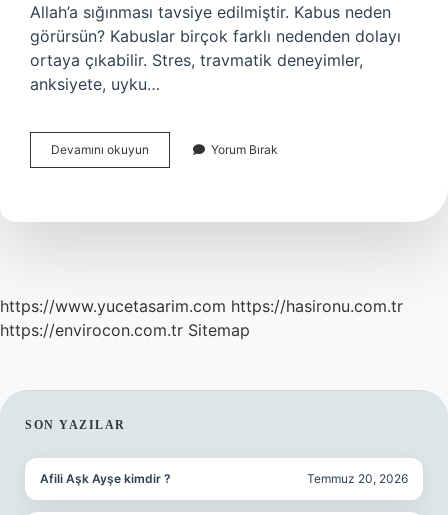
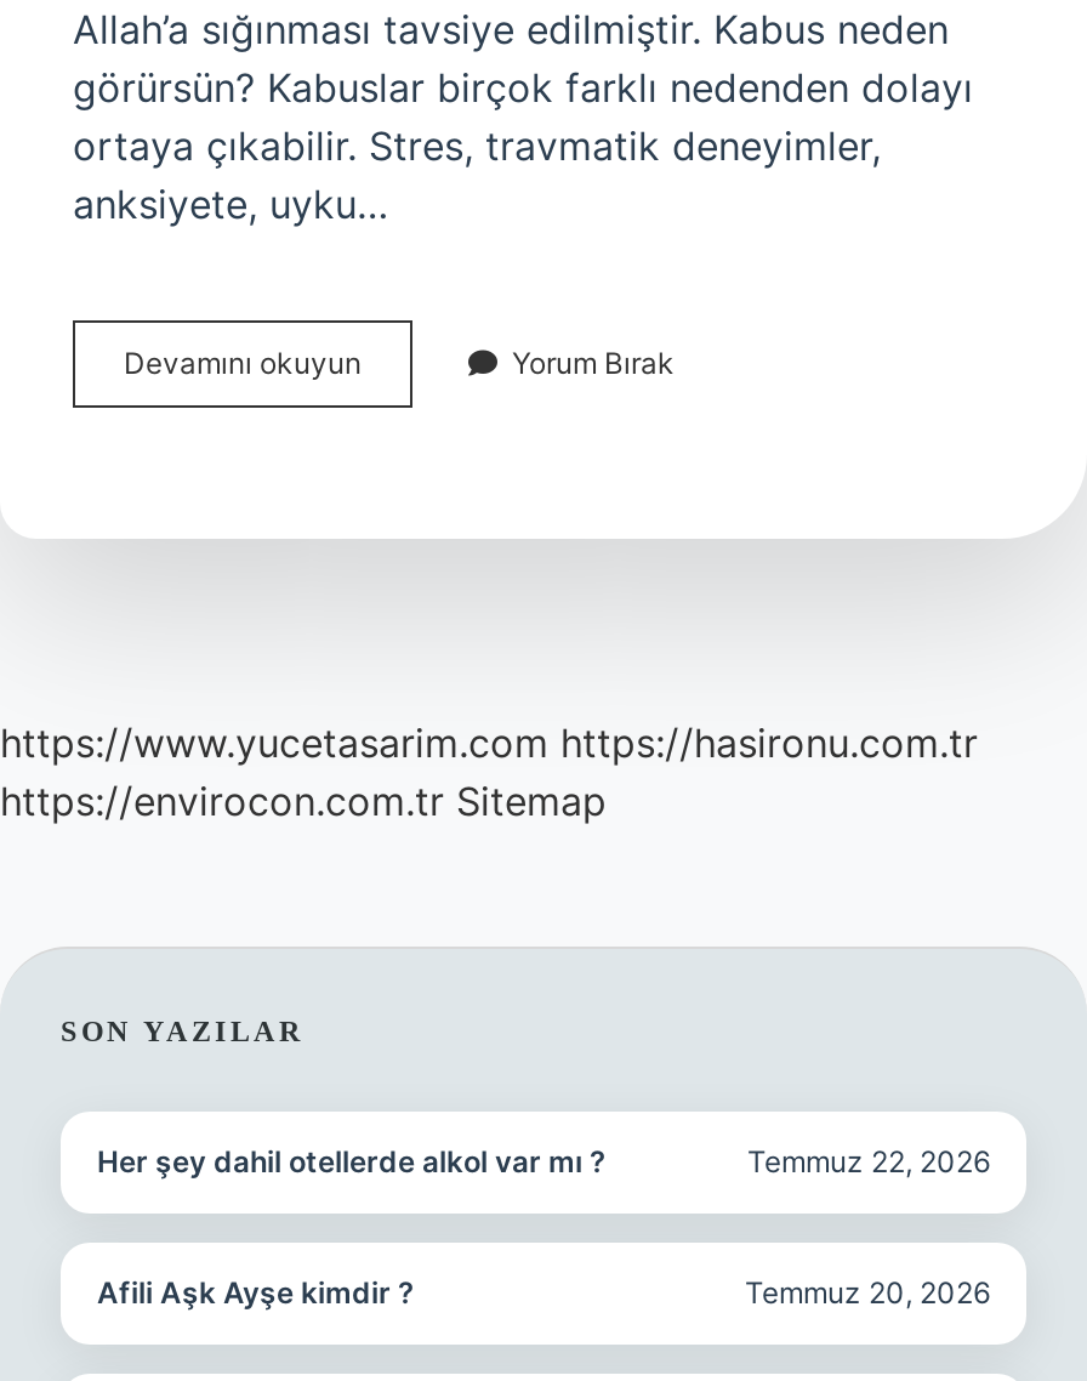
none -> [97,1143,990,1180] Her şey dahil otellerde alkol var mı ? | Temmuz 22, 2026

